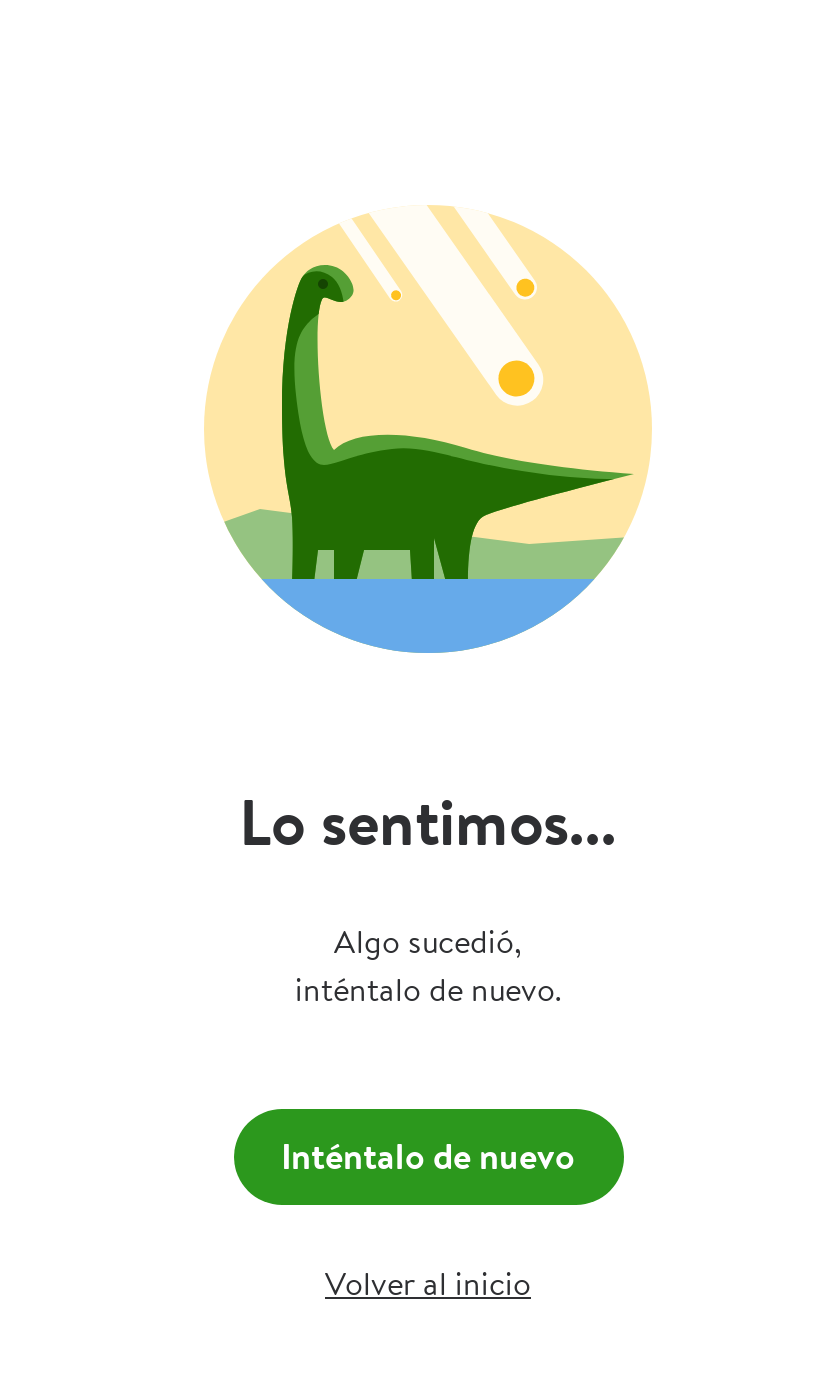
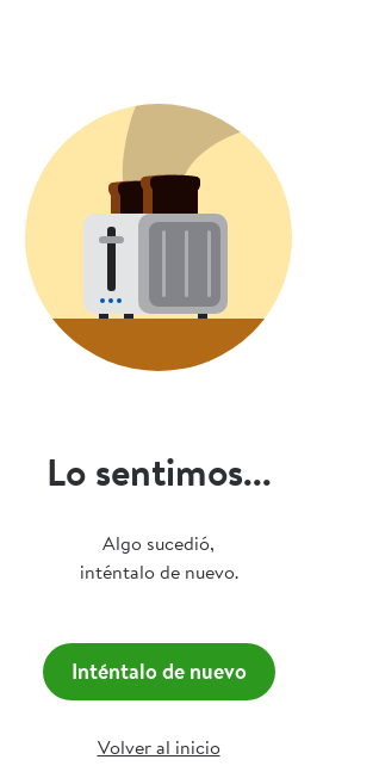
[224,207,632,655] [image] -> [38,104,277,372] [image]

